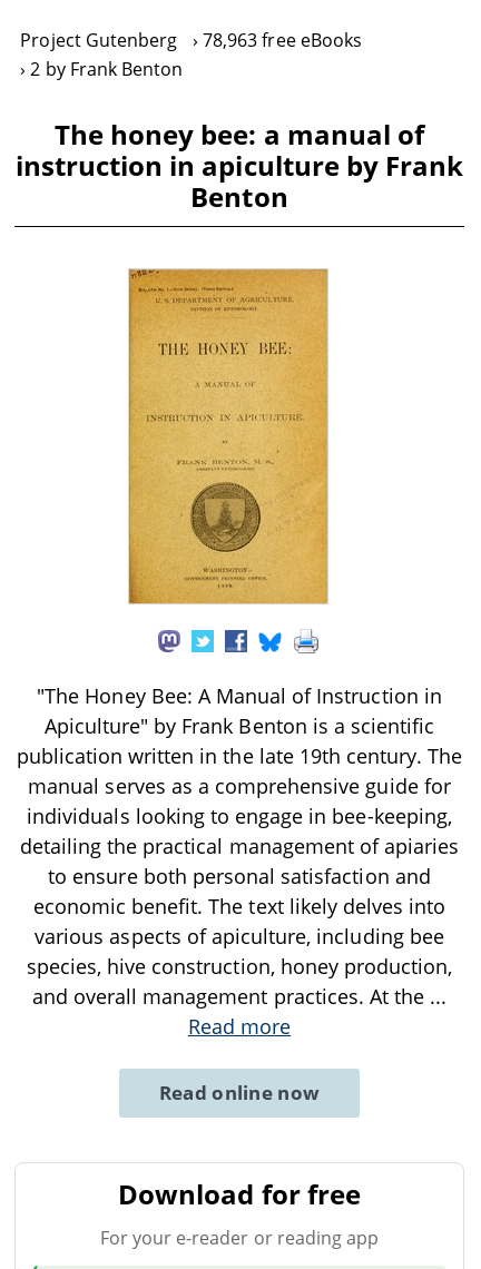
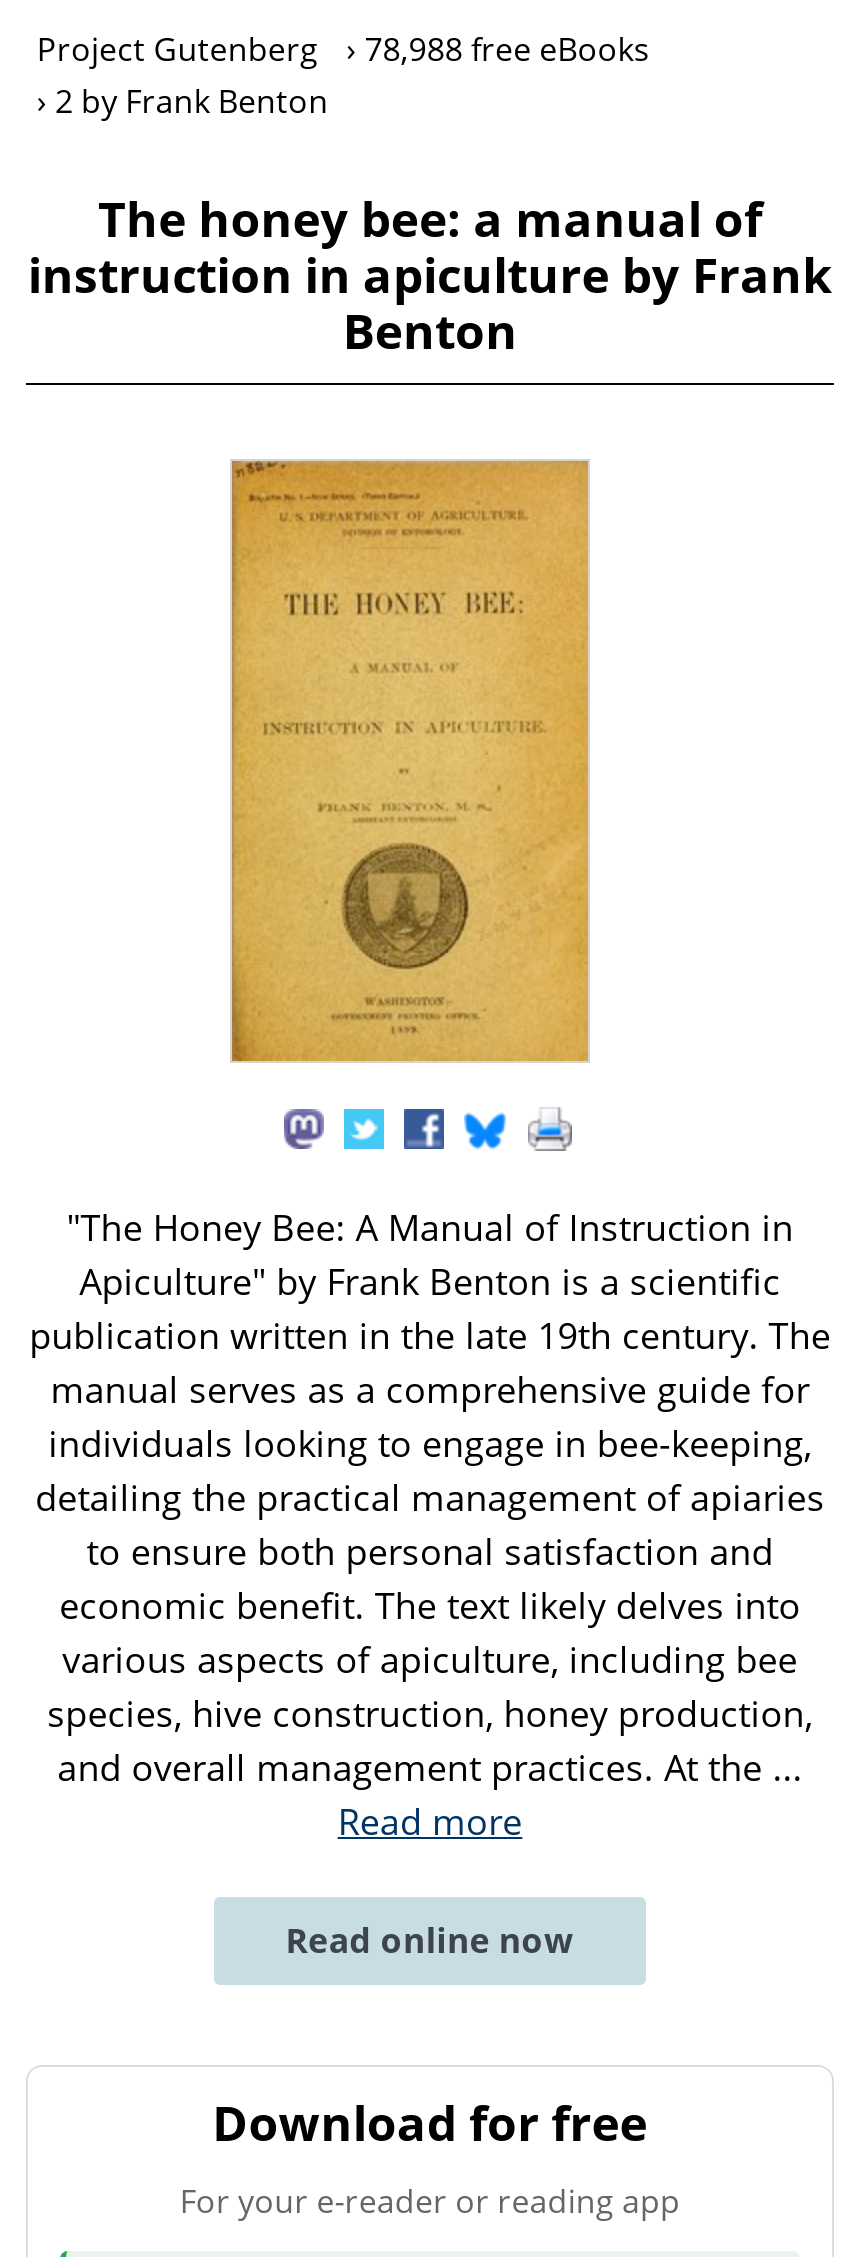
[20,28,362,52] Project Gutenberg 78,963 free eBooks -> [37,27,650,71] Project Gutenberg 78,988 free eBooks

